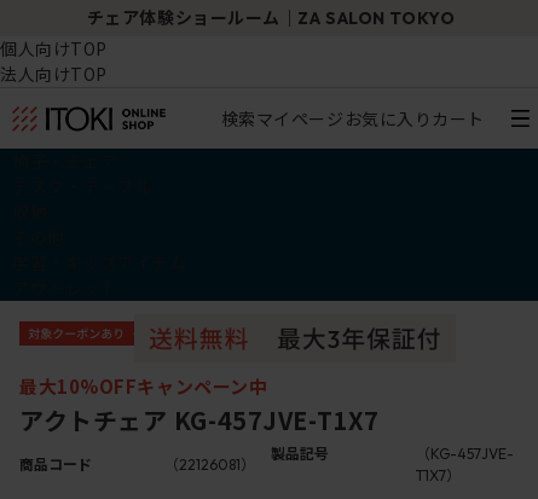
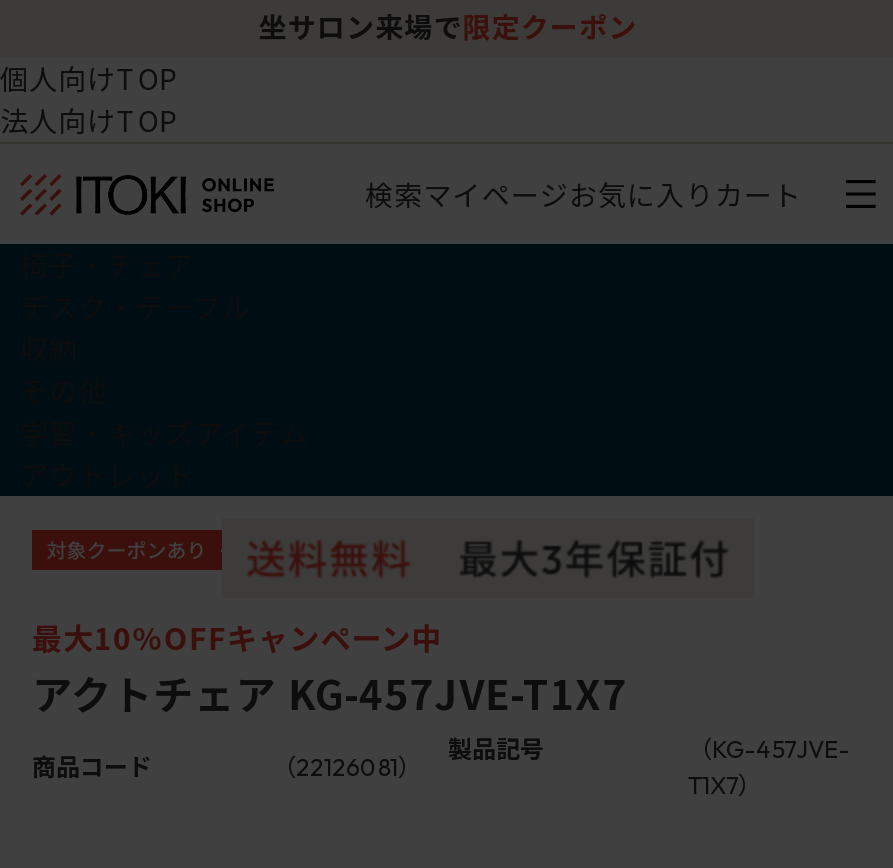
[87,7,455,28] チェア体験ショールーム｜ZA SALON TOKYO -> [259,9,637,45] 坐サロン来場で限定クーポン

